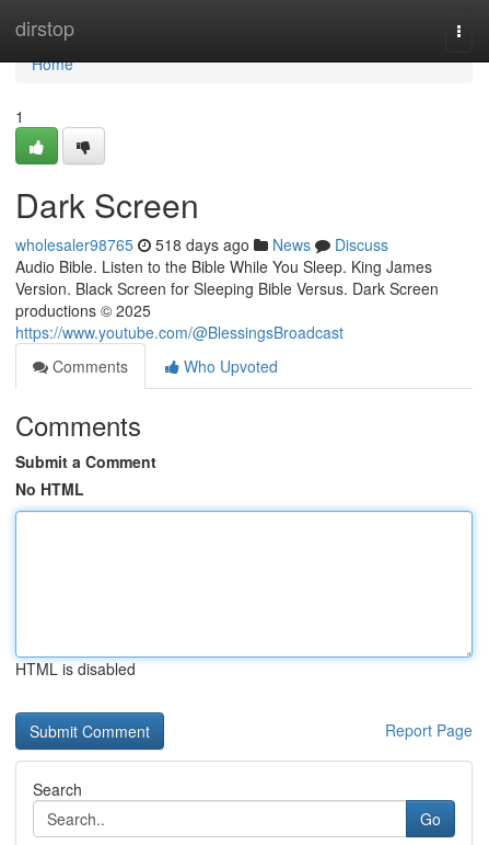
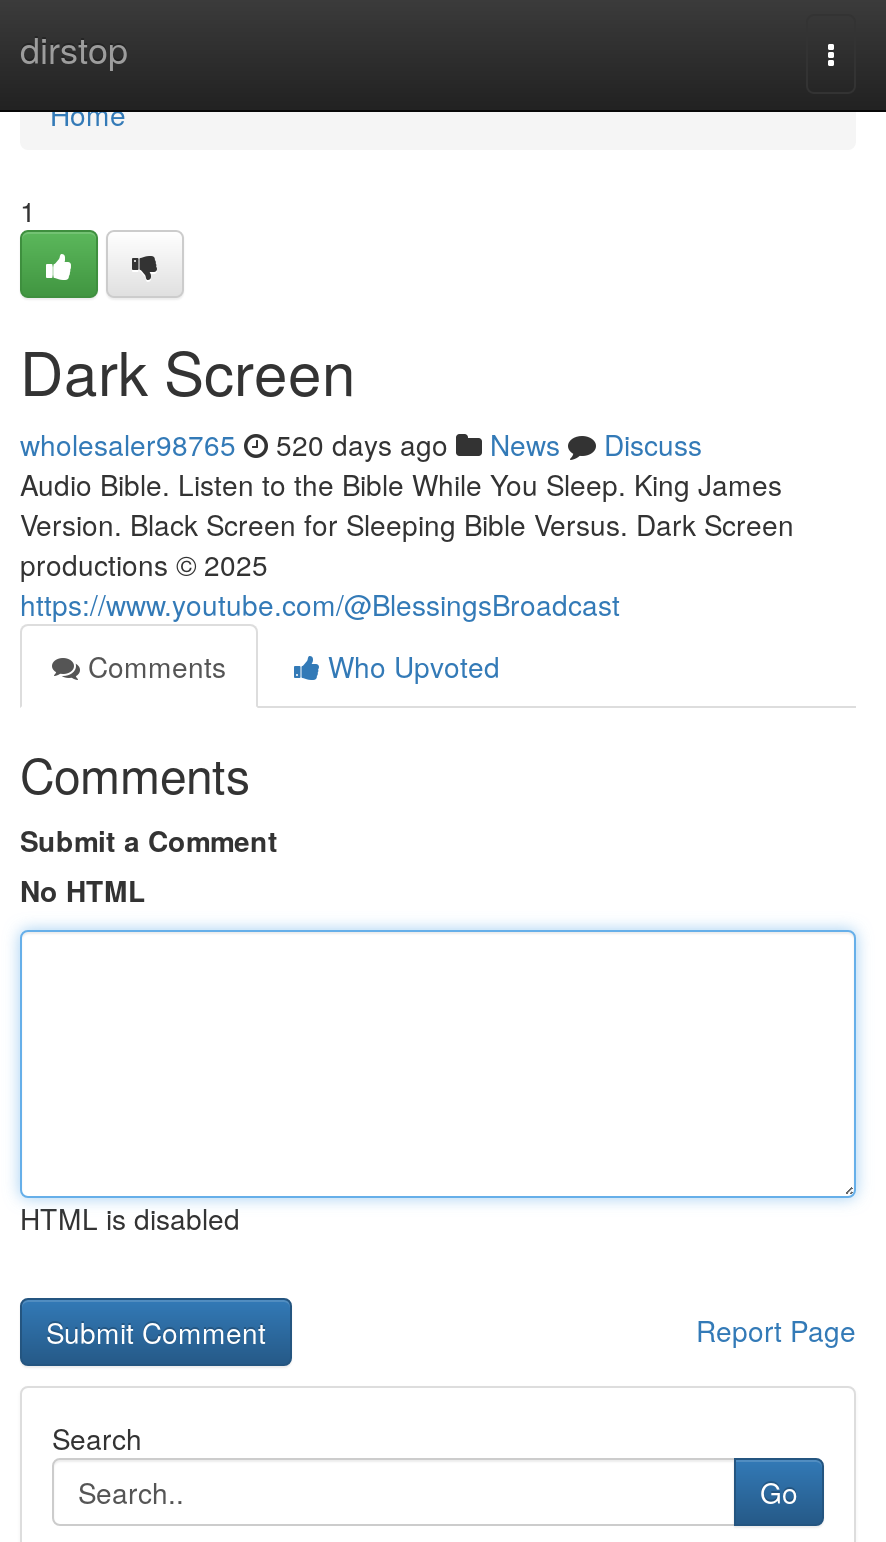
[15,233,388,255] wholesaler98765 518 days ago News Discuss -> [20,424,702,464] wholesaler98765 520 days ago News Discuss

